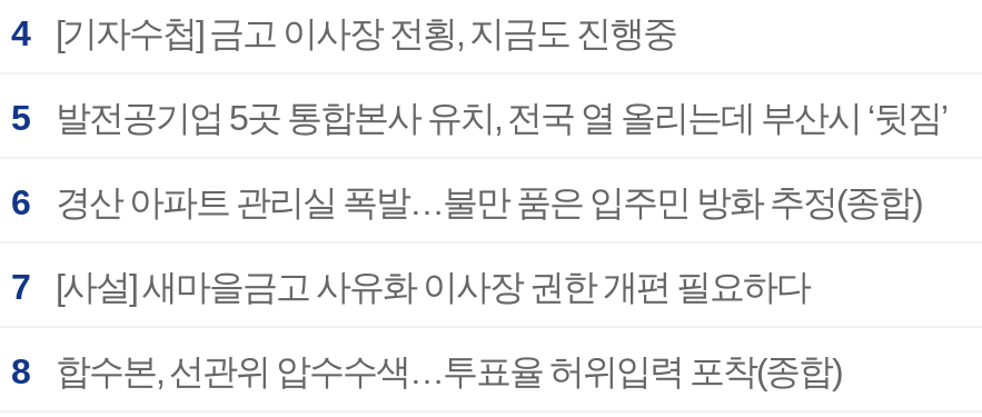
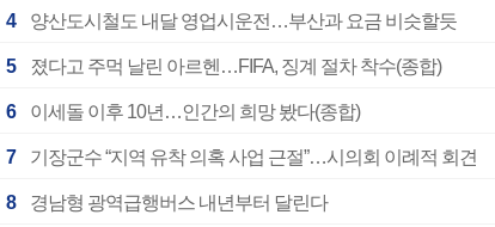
[56,14,676,52] [기자수첩] 금고 이사장 전횡, 지금도 진행중 -> [30,11,457,31] 양산도시철도 내달 영업시운전…부산과 요금 비슷할듯
[56,99,948,137] 발전공기업 5곳 통합본사 유치, 전국 열 올리는데 부산시 ‘뒷짐’ -> [30,56,441,76] 졌다고 주먹 날린 아르헨…FIFA, 징계 절차 착수(종합)
[56,183,921,221] 경산 아파트 관리실 폭발…불만 품은 입주민 방화 추정(종합) -> [30,102,360,122] 이세돌 이후 10년…인간의 희망 봤다(종합)
[56,268,810,306] [사설] 새마을금고 사유화 이사장 권한 개편 필요하다 -> [30,147,477,167] 기장군수 “지역 유착 의혹 사업 근절”…시의회 이례적 회견
[56,353,841,390] 합수본, 선관위 압수수색…투표율 허위입력 포착(종합) -> [30,192,328,213] 경남형 광역급행버스 내년부터 달린다

